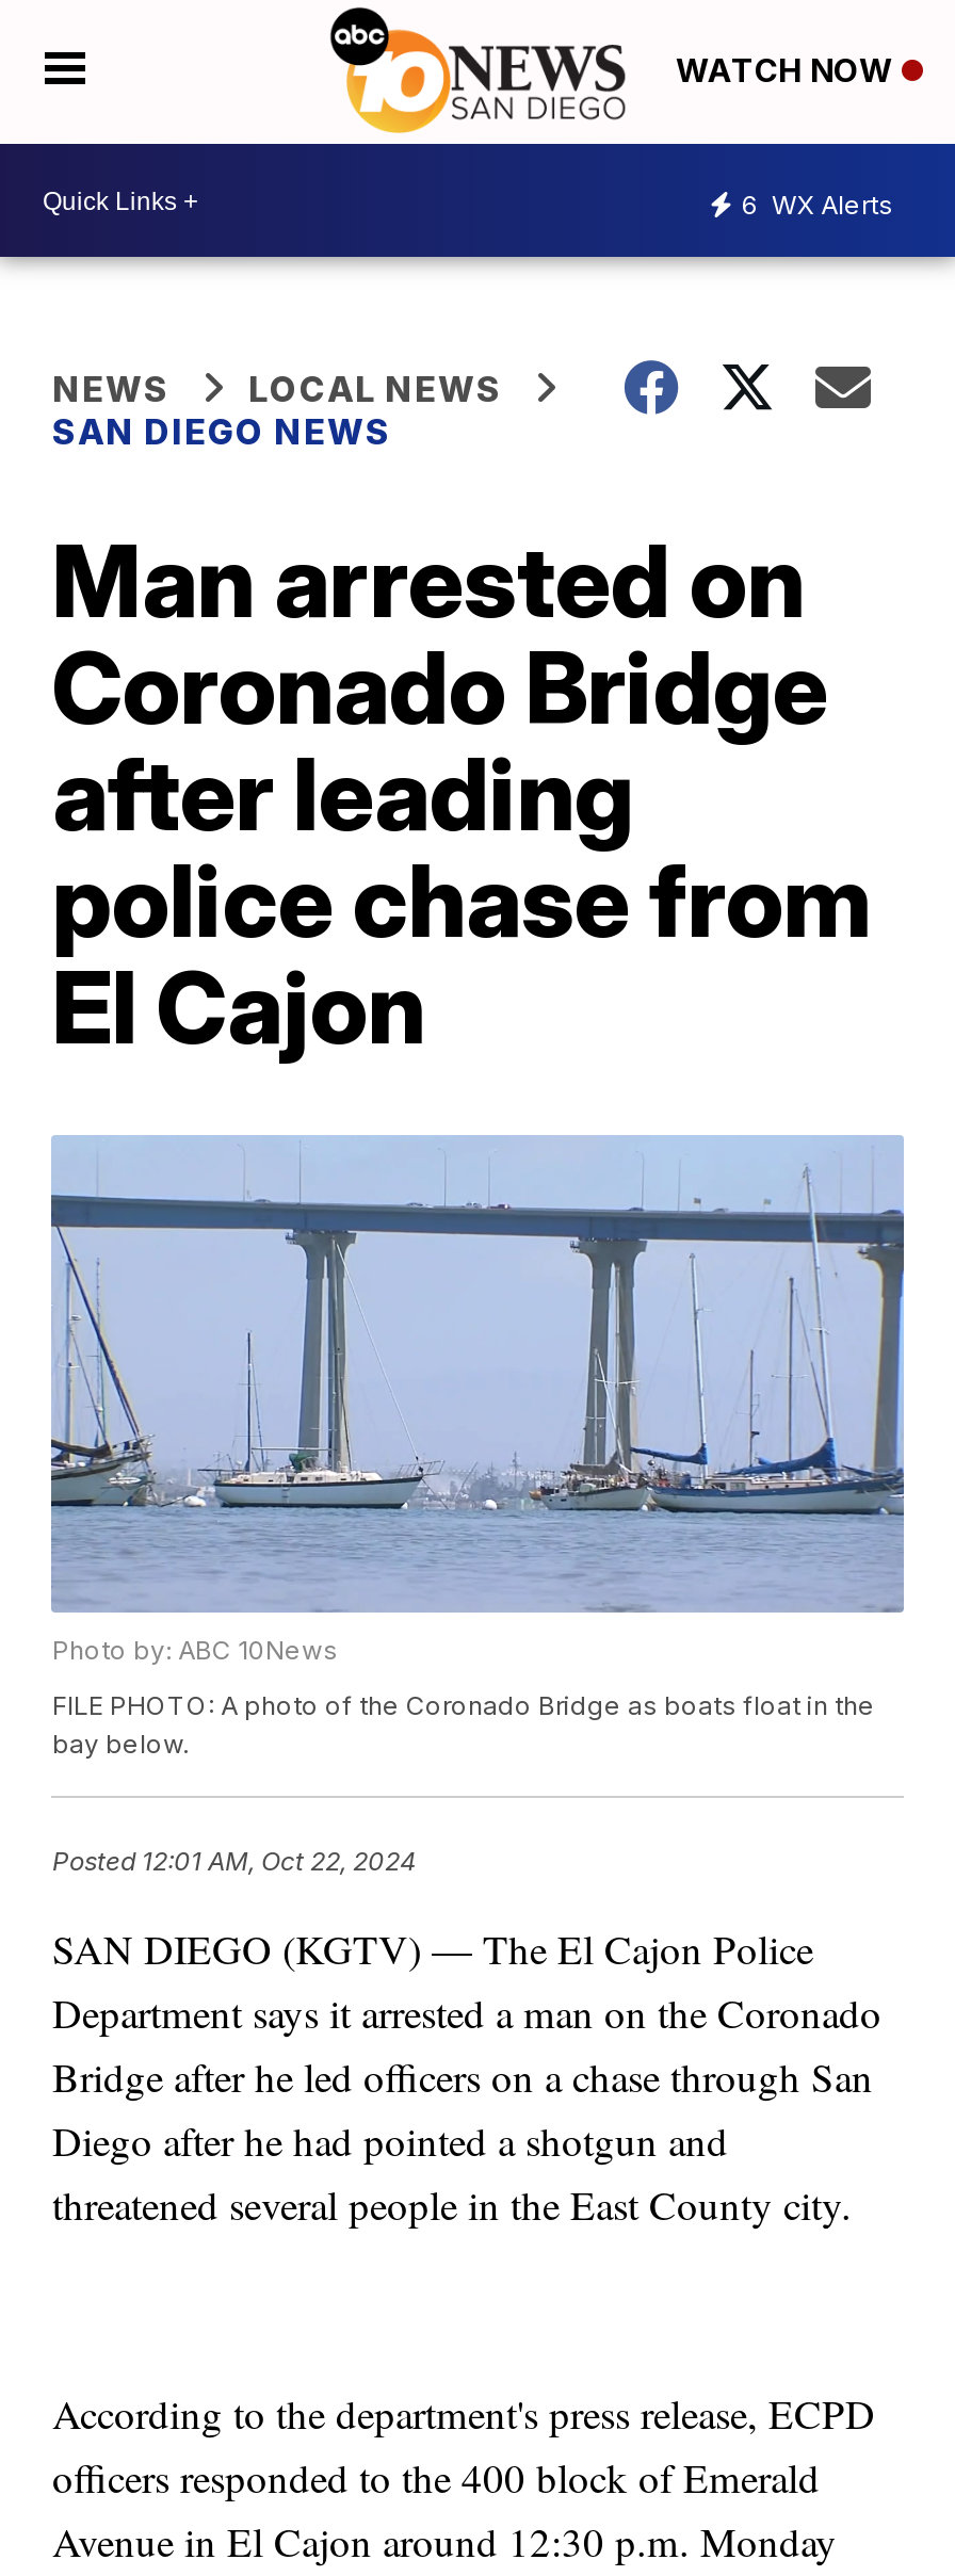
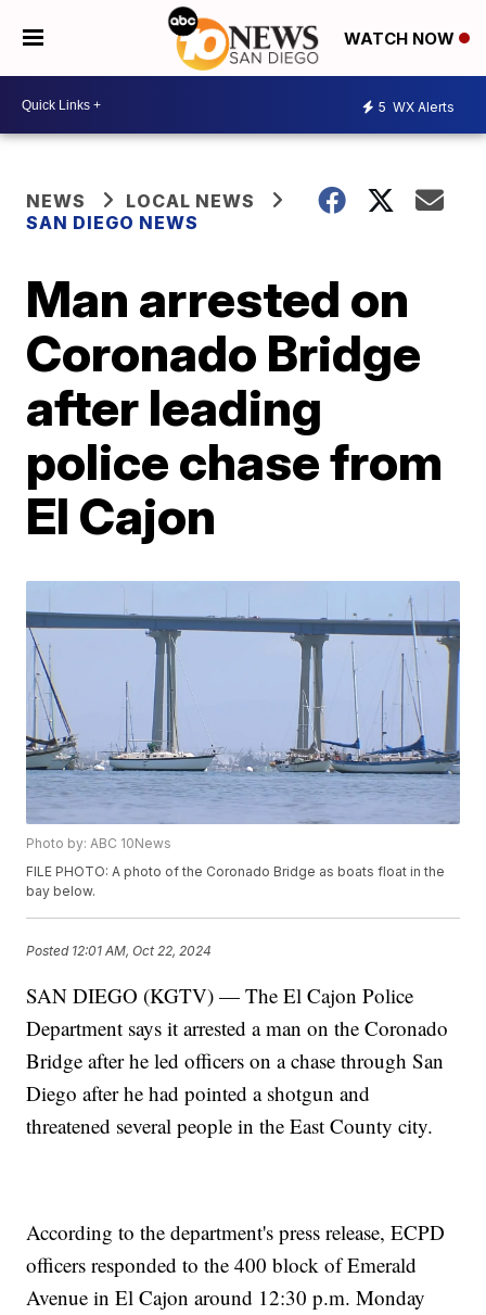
[742,188,893,220] 6 WX Alerts -> [379,98,455,115] 5 WX Alerts

